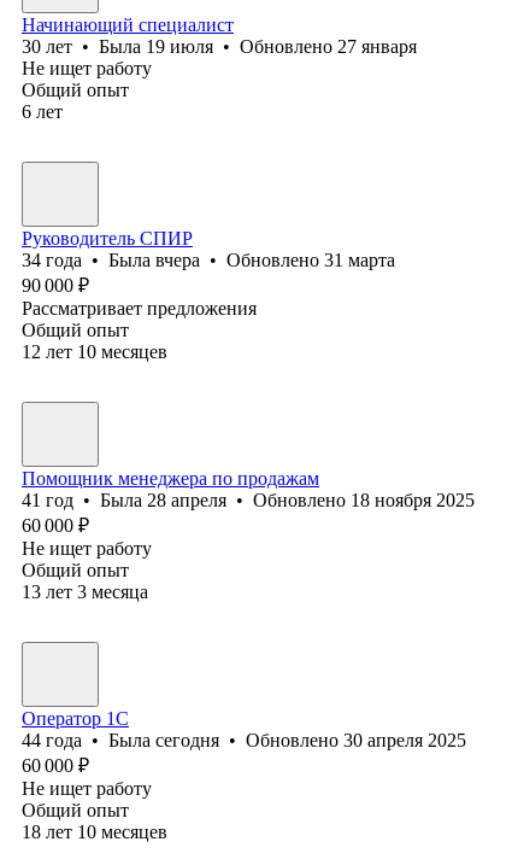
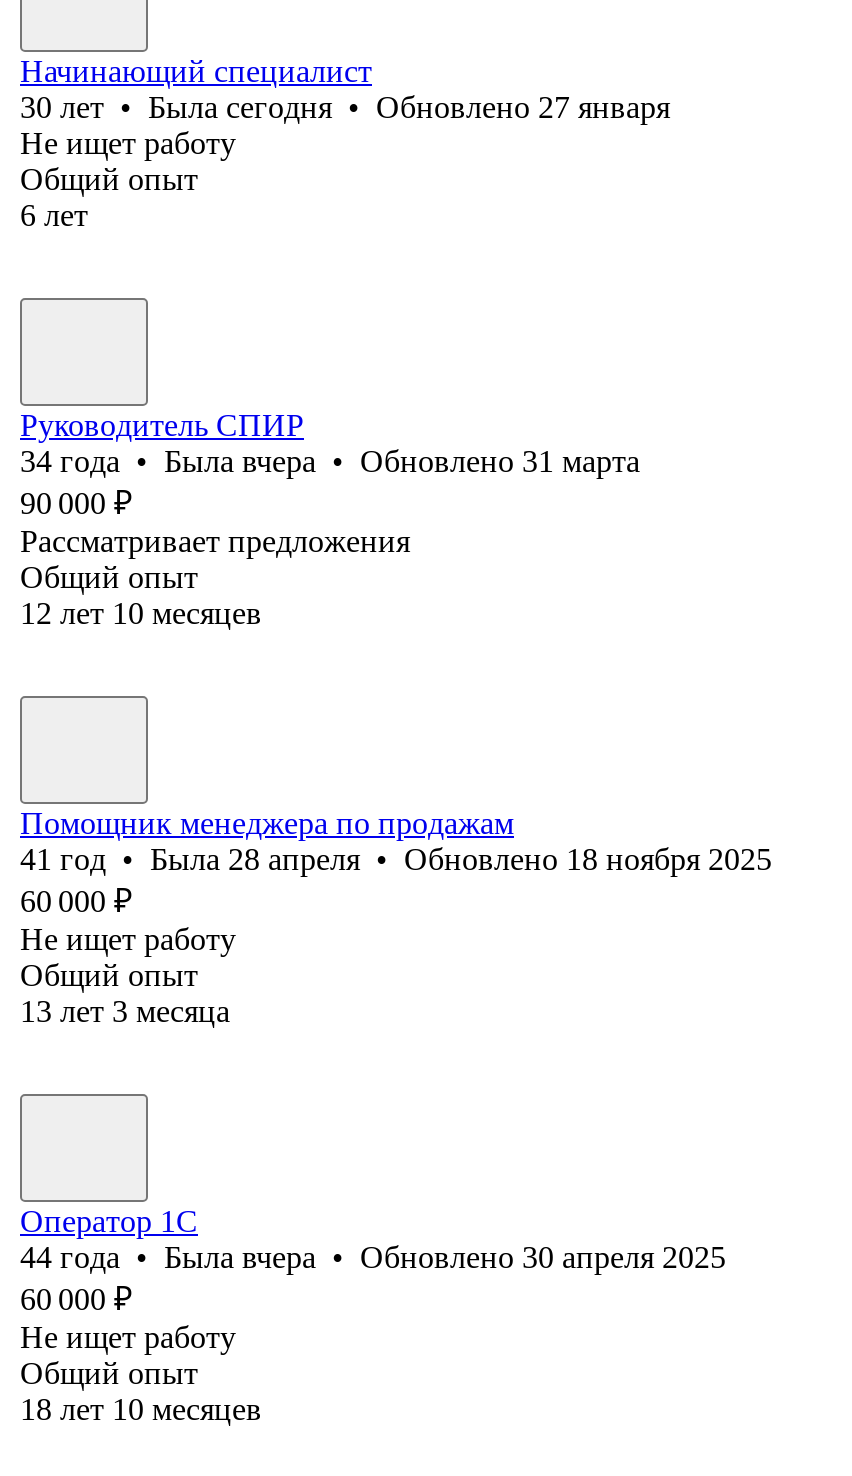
[22,36,417,57] 30 лет • Была 19 июля • Обновлено 27 января -> [20,90,670,124] 30 лет • Была сегодня • Обновлено 27 января
[22,730,466,750] 44 года • Была сегодня • Обновлено 30 апреля 2025 -> [20,1240,726,1274] 44 года • Была вчера • Обновлено 30 апреля 2025

